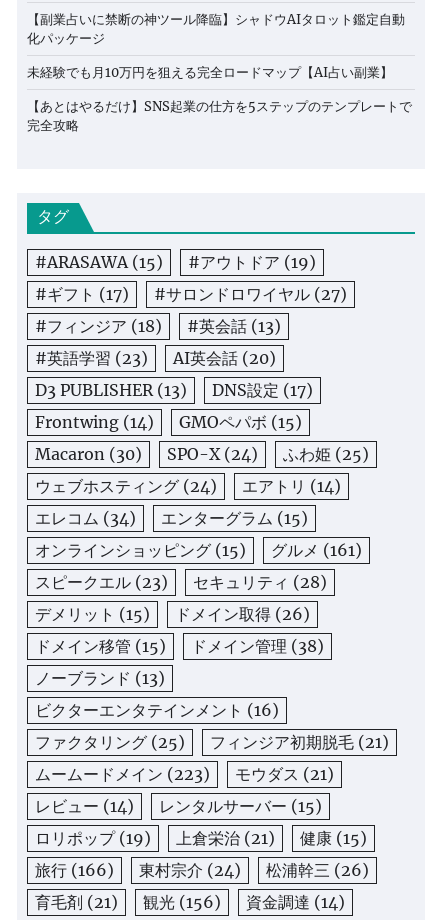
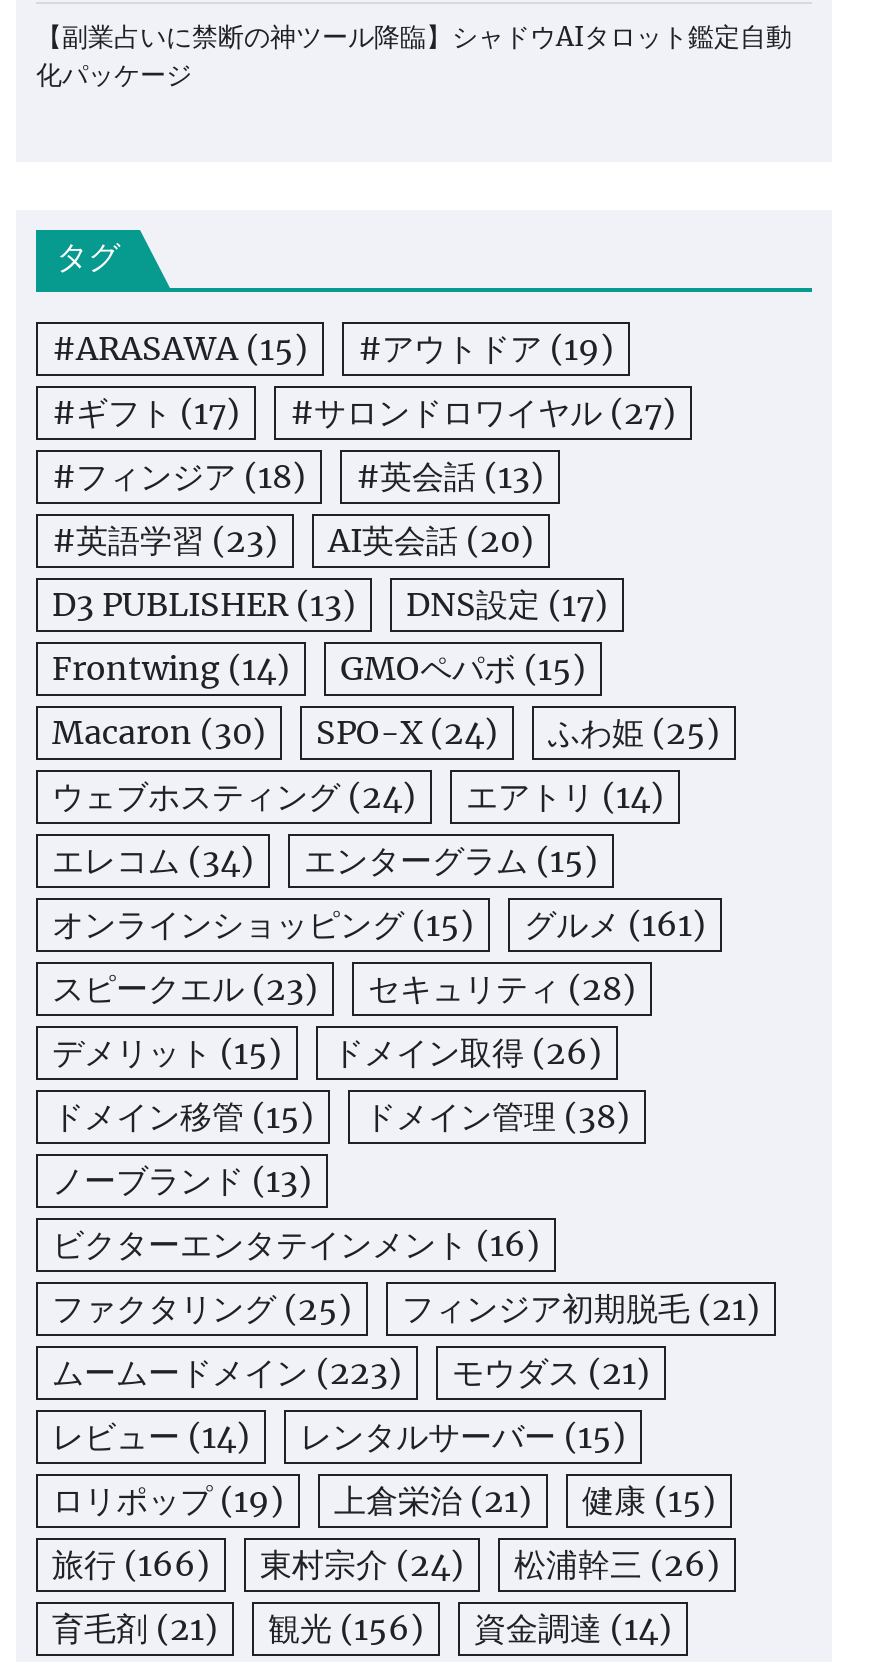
[27,64,412,134] 未経験でも月10万円を狙える完全ロードマップ【AI占い副業】 | 【あとはやるだけ】SNS起業の仕方を5ステップのテンプレートで | 完全攻略 -> none

